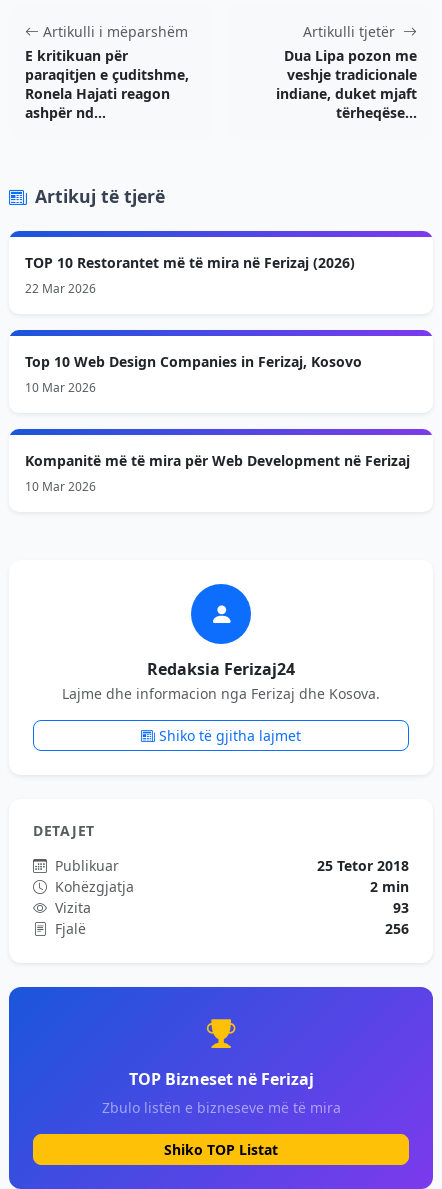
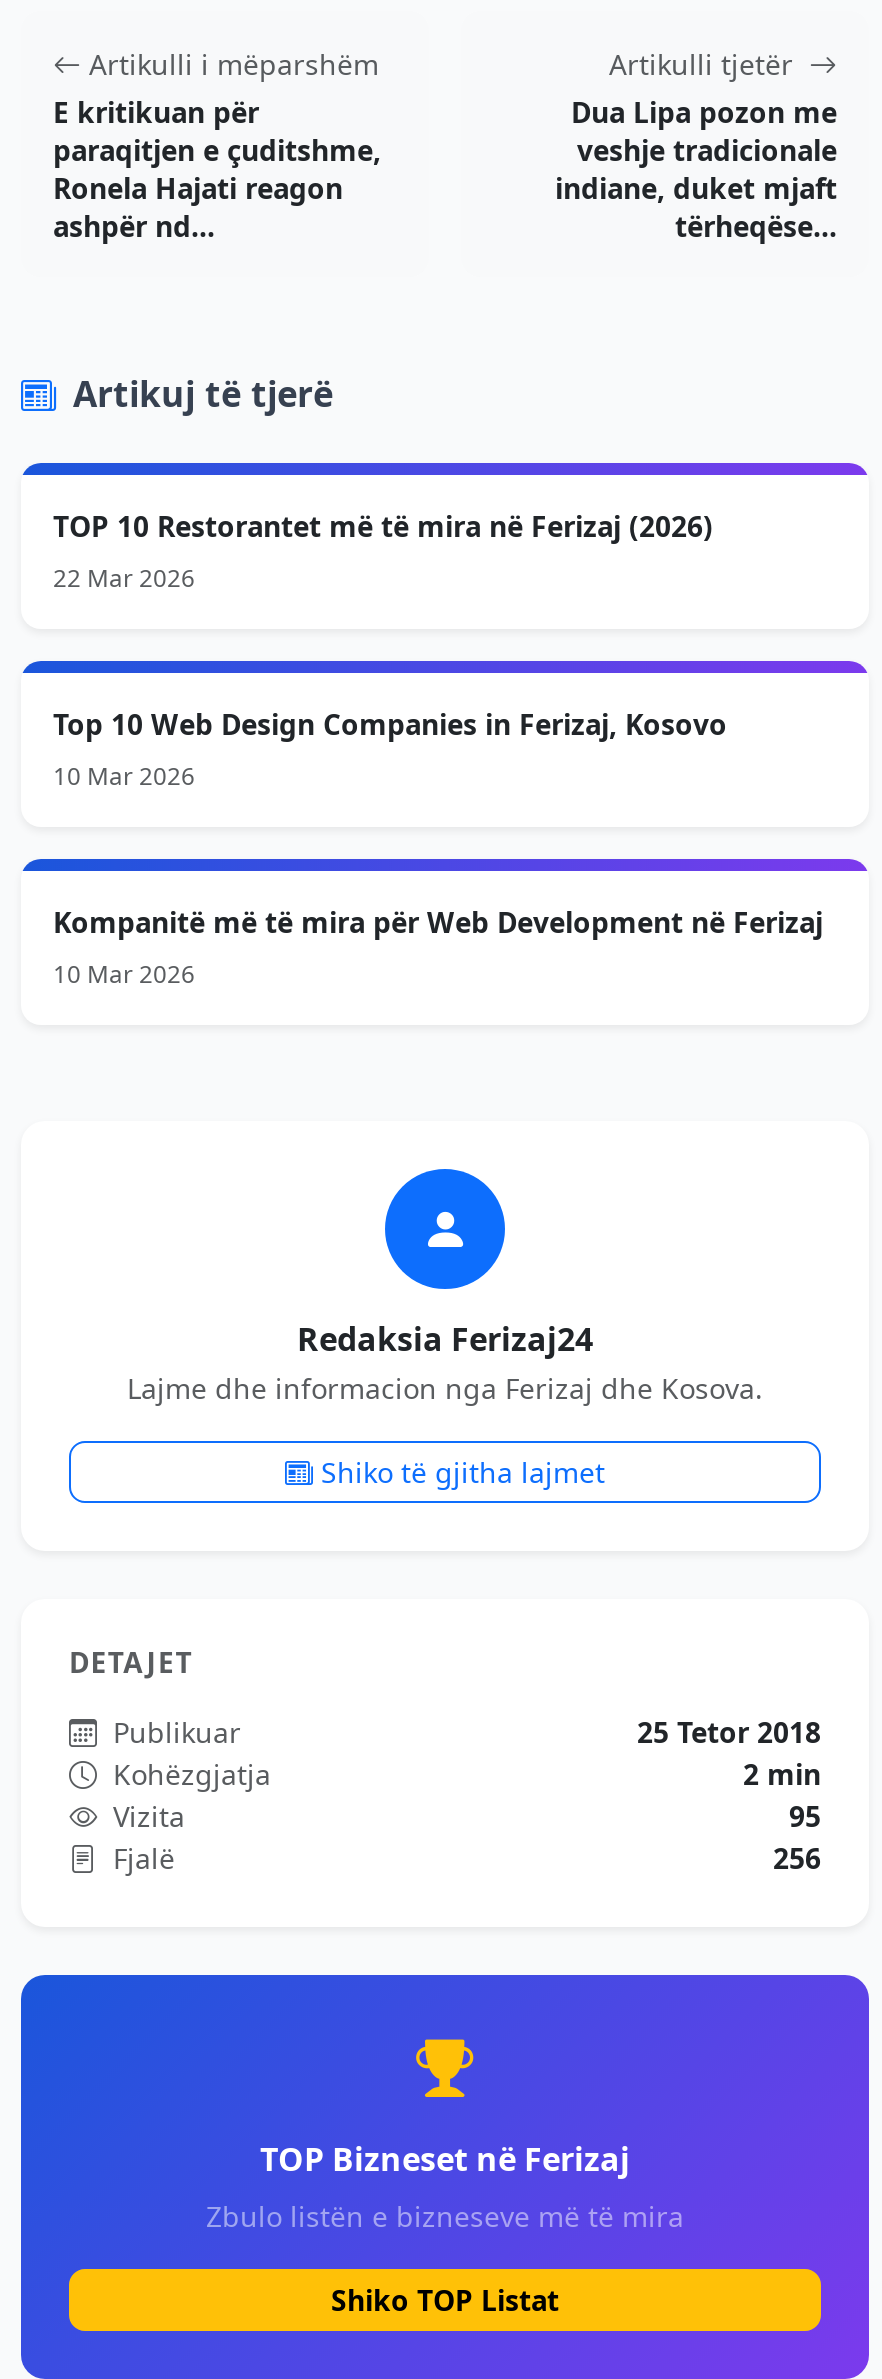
[393,898,409,917] 93 -> [789,1798,821,1836] 95

